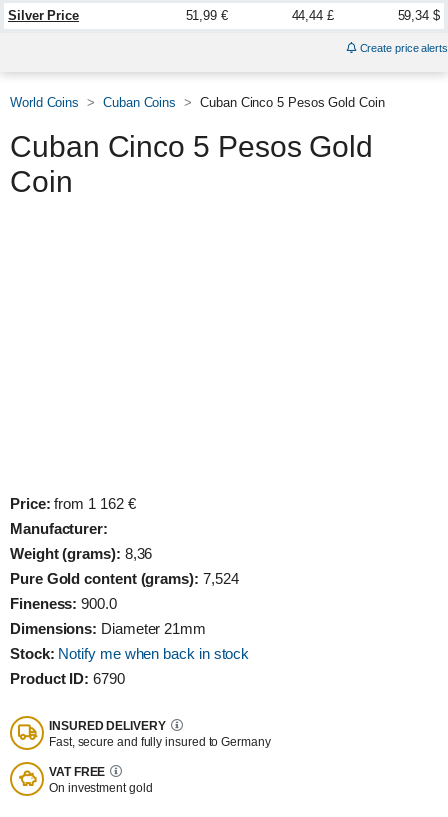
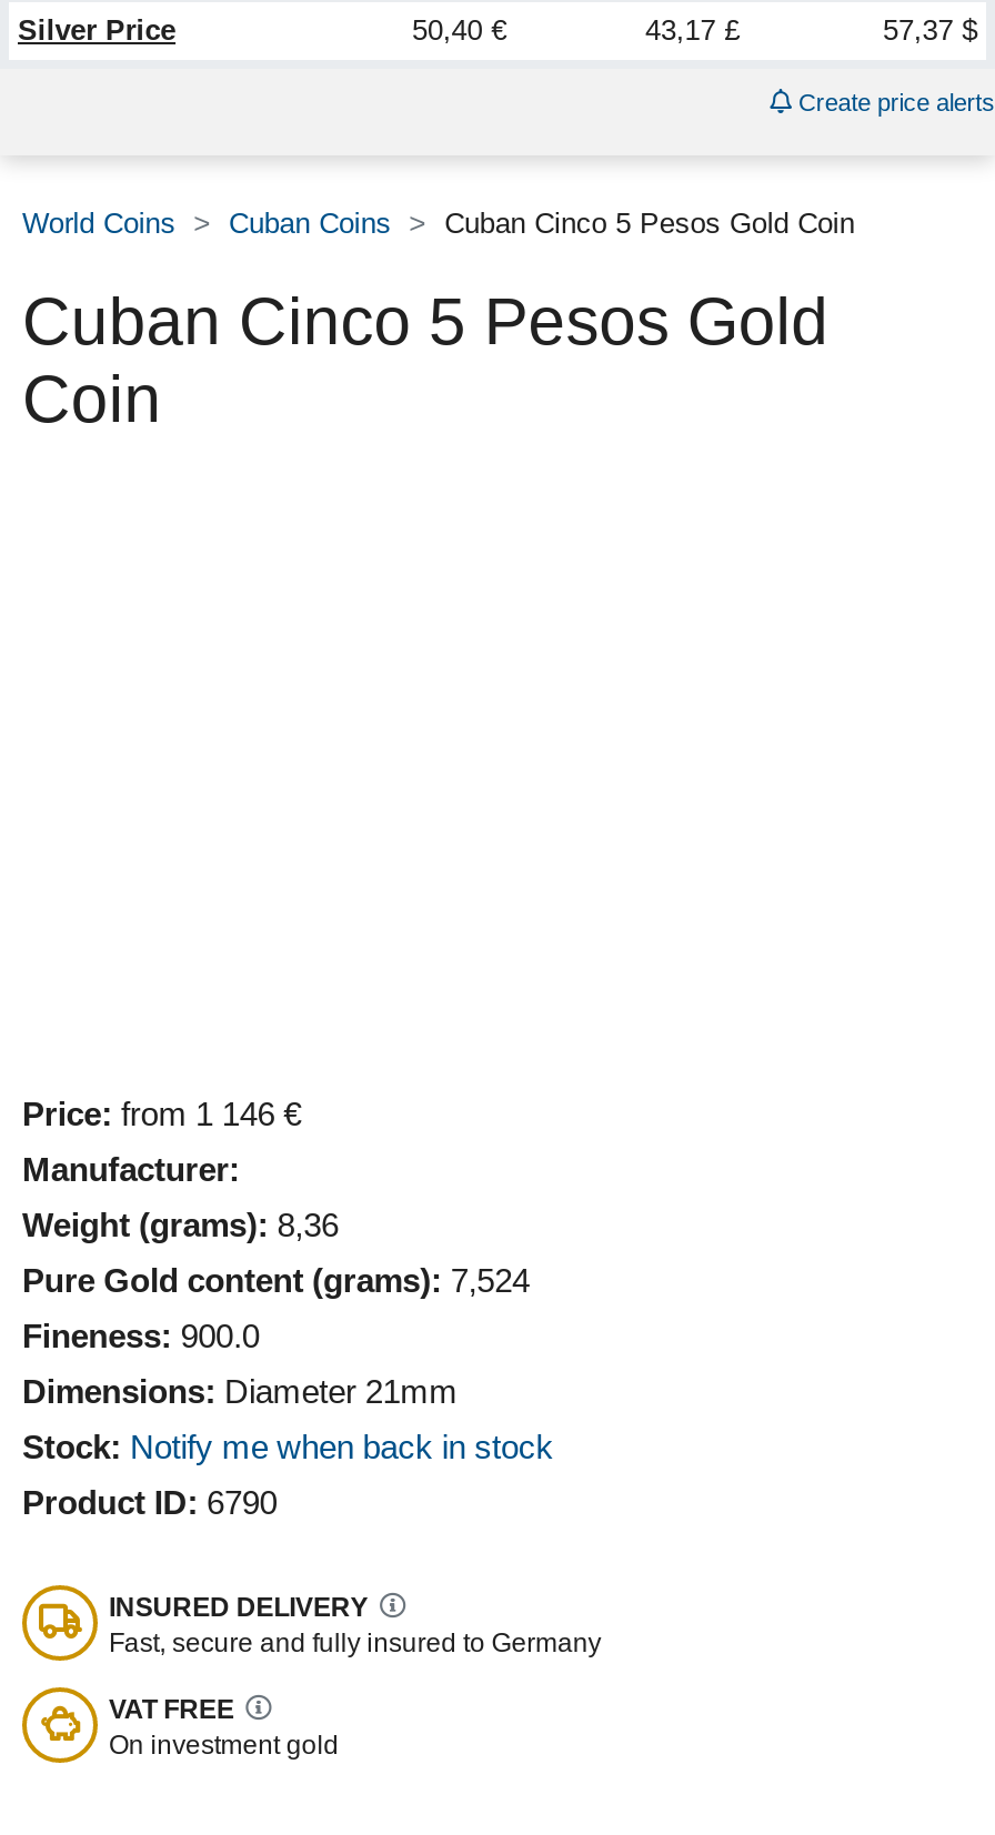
[185,8,228,23] 51,99 € -> [412,14,506,47] 50,40 €
[291,8,334,23] 44,44 £ -> [645,14,740,47] 43,17 £
[397,8,440,23] 59,34 $ -> [883,14,977,47] 57,37 $
[10,495,135,512] Price: from 1 162 € -> [22,1095,301,1133] Price: from 1 146 €

